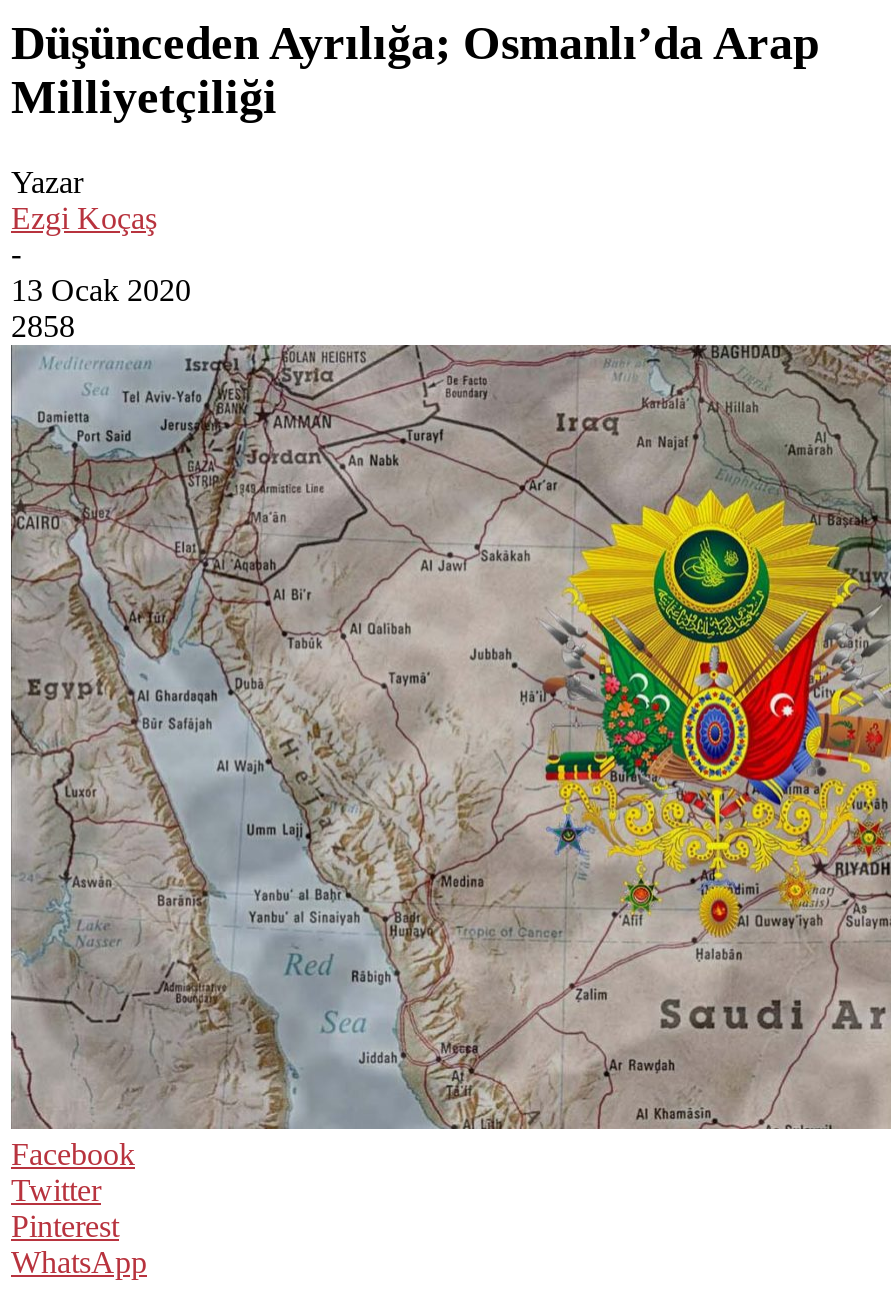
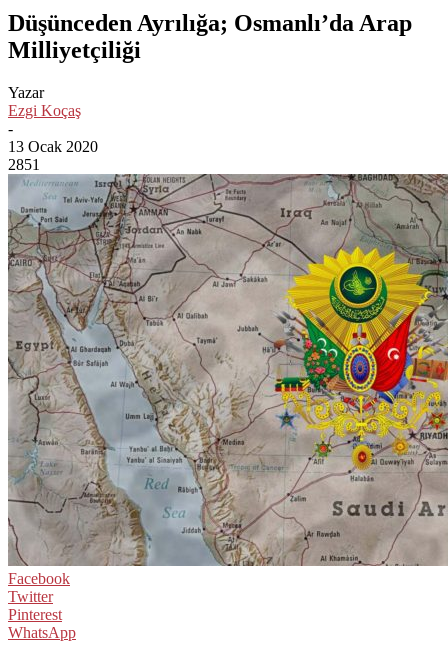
[11,309,75,343] 2858 -> [8,156,40,173] 2851

